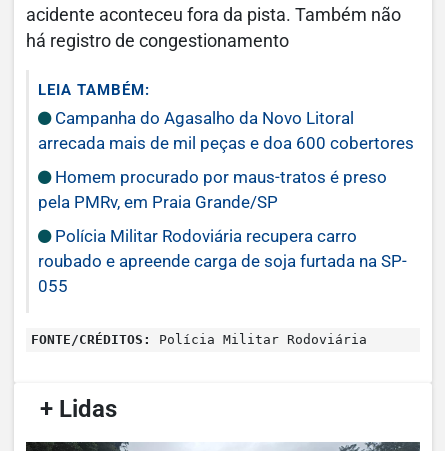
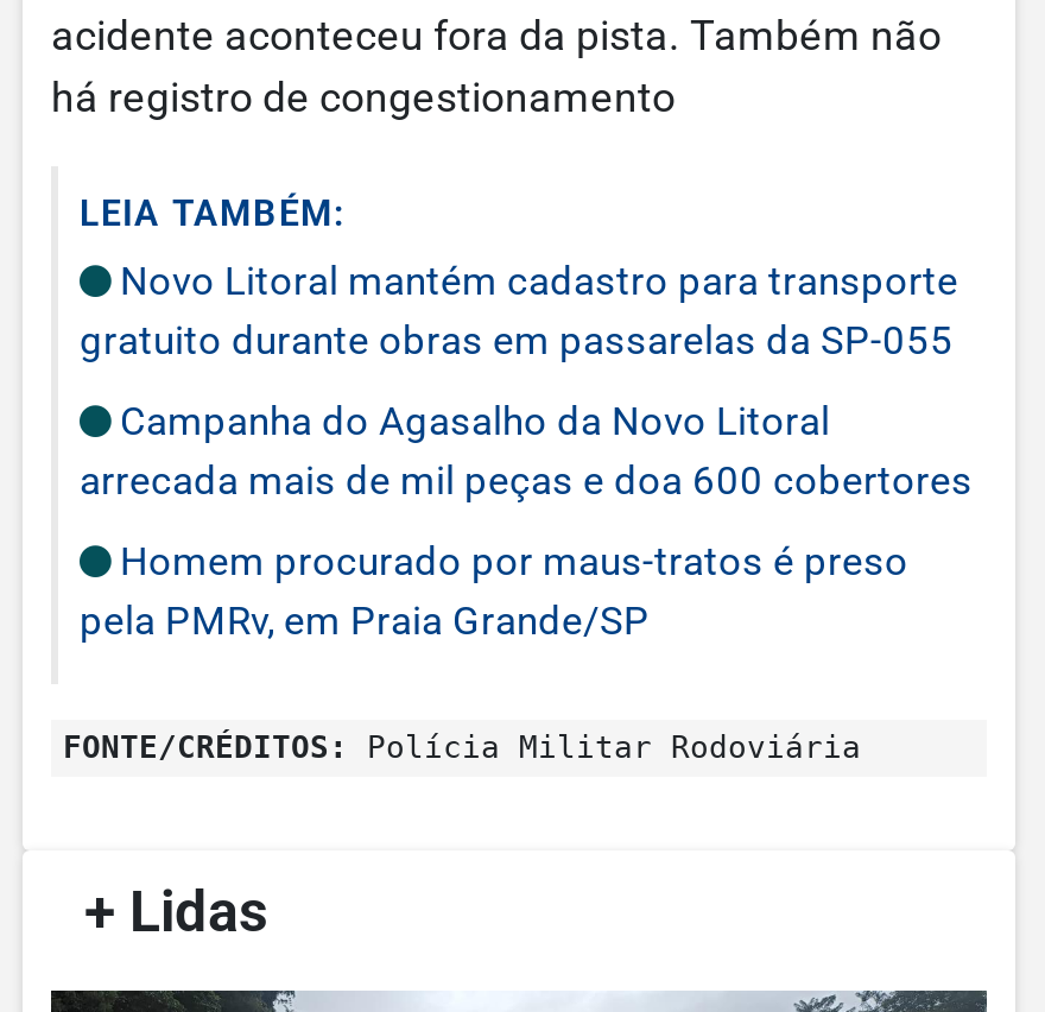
none -> [80,255,958,362] Novo Litoral mantém cadastro para transporte | gratuito durante obras em passarelas da SP-055
moved [38,107,414,211] -> [80,396,973,643]: Campanha do Agasalho da Novo Litoral | arrecada mais de mil peças e doa 600 cobertores | Homem procurado por maus-tratos é preso | pela PMRv, em Praia Grande/SP
[38,225,407,295] Polícia Militar Rodoviária recupera carro | roubado e apreende carga de soja furtada na SP- | 055 -> none

